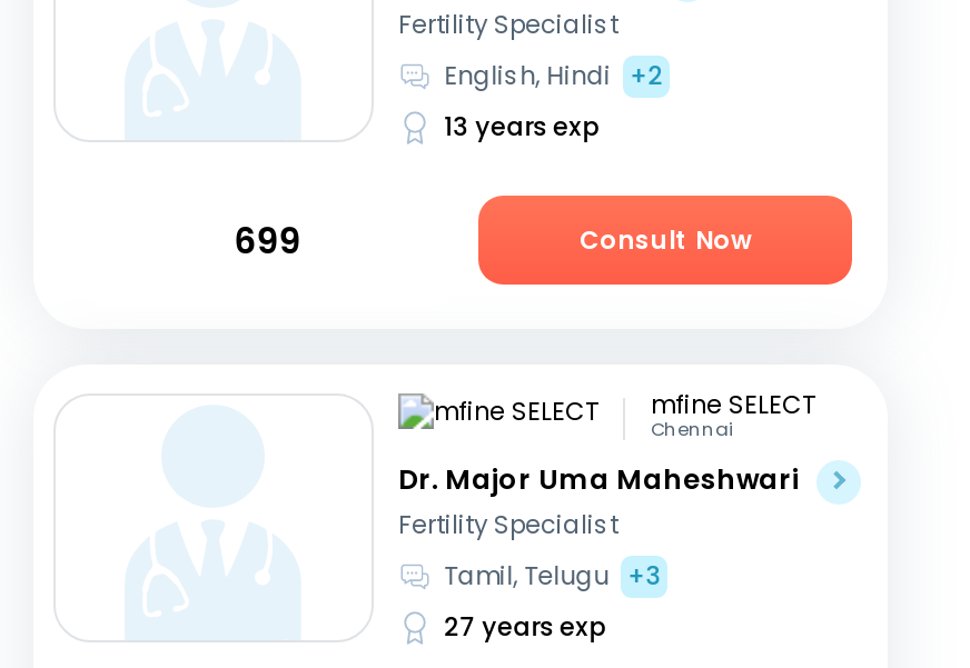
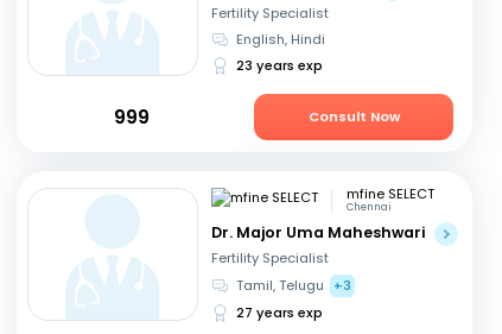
[444,57,663,144] English, Hindi +2 | 13 years exp -> [236,29,325,74] English, Hindi | 23 years exp
[234,217,301,263] 699 -> [114,104,150,129] 999

